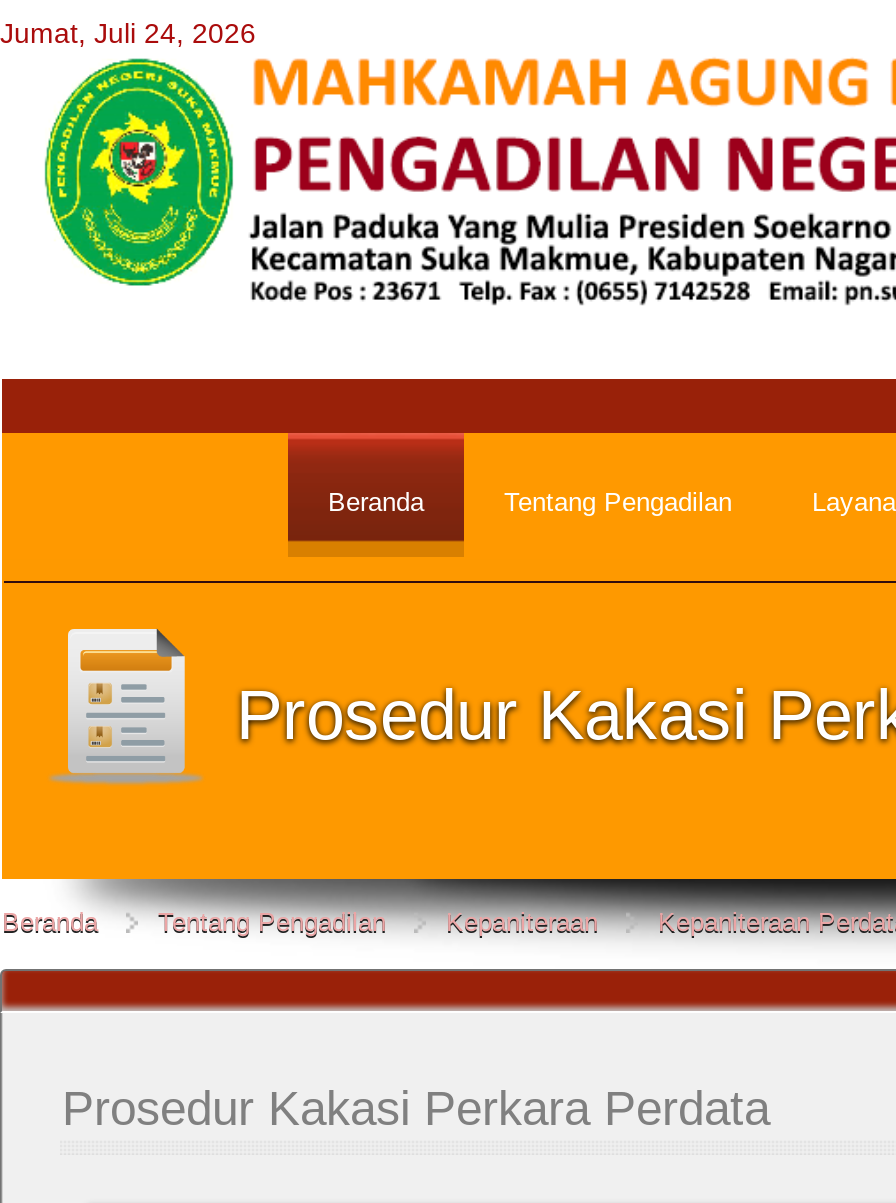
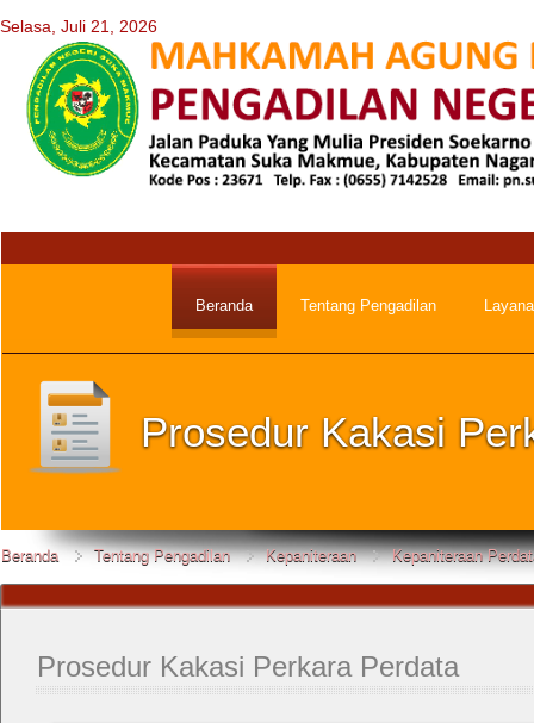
[0,17,256,49] Jumat, Juli 24, 2026 -> [0,17,157,36] Selasa, Juli 21, 2026

